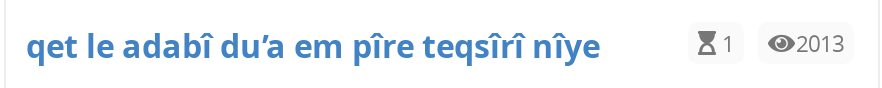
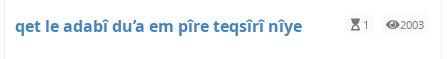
[716,24,844,62] 1 2013 -> [360,15,424,34] 1 2003

